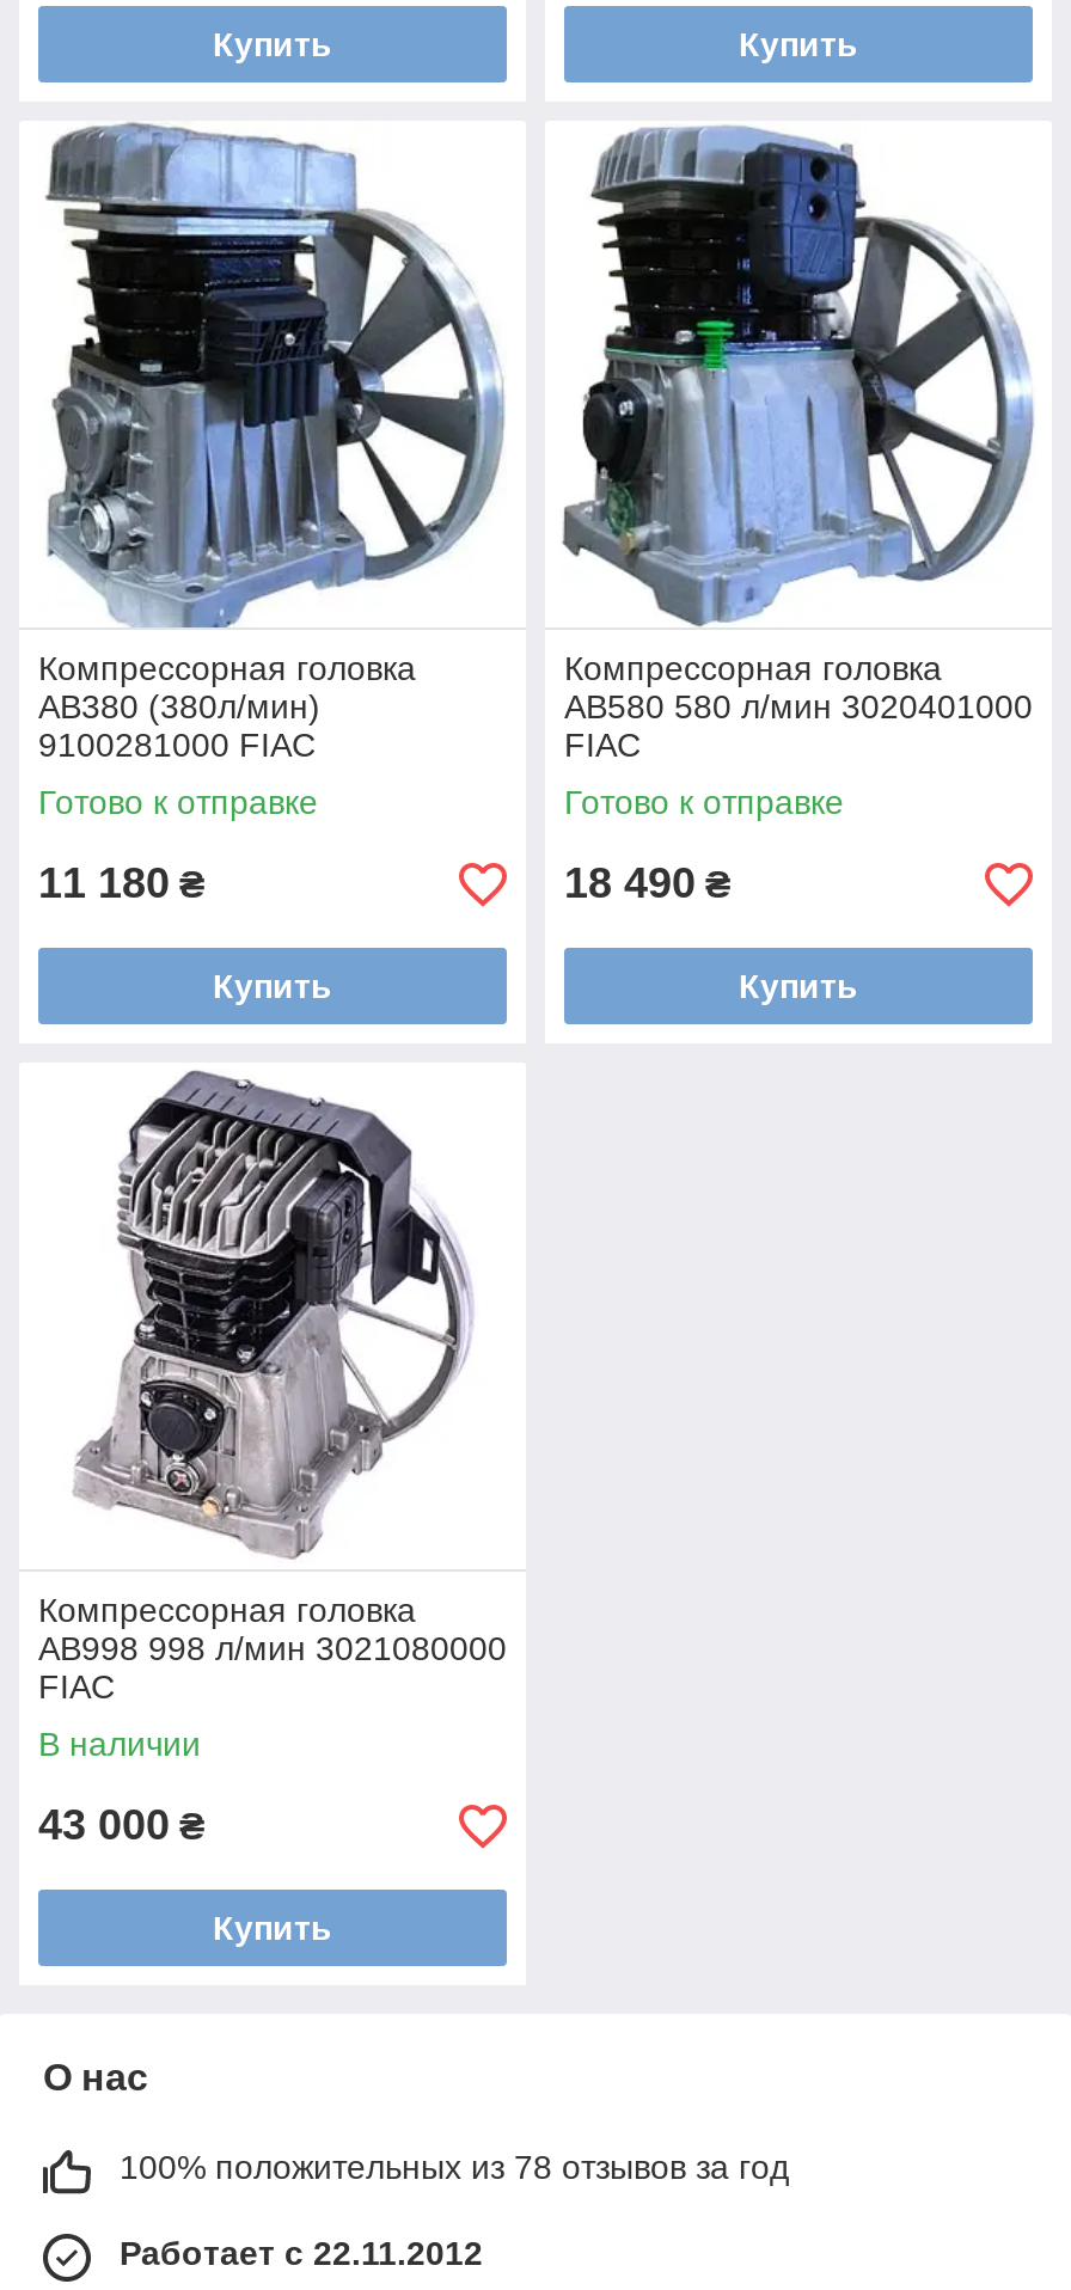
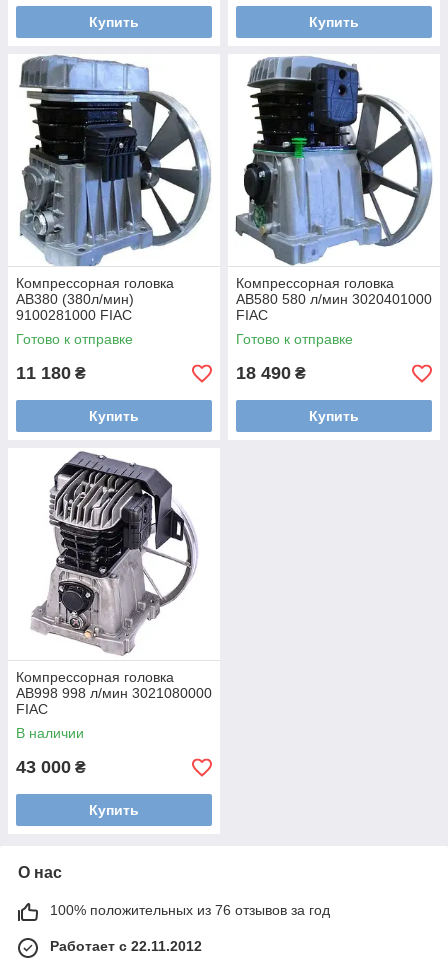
[120,2148,789,2186] 100% положительных из 78 отзывов за год -> [50,902,330,918] 100% положительных из 76 отзывов за год

